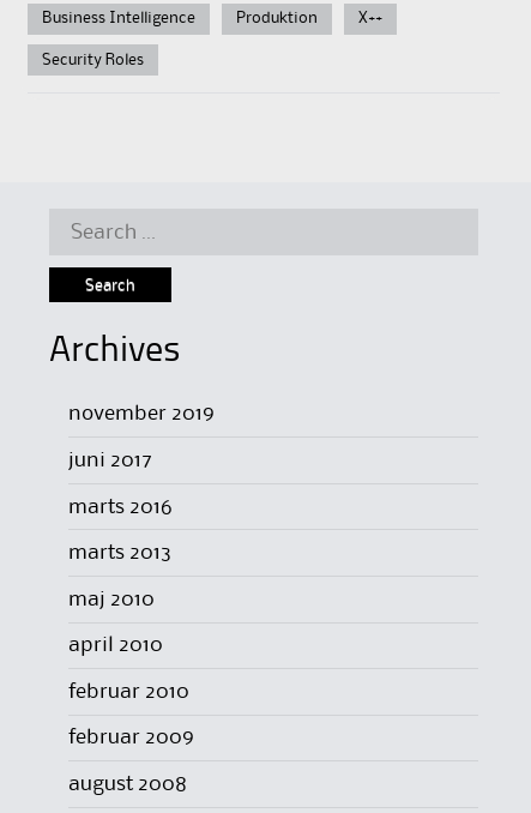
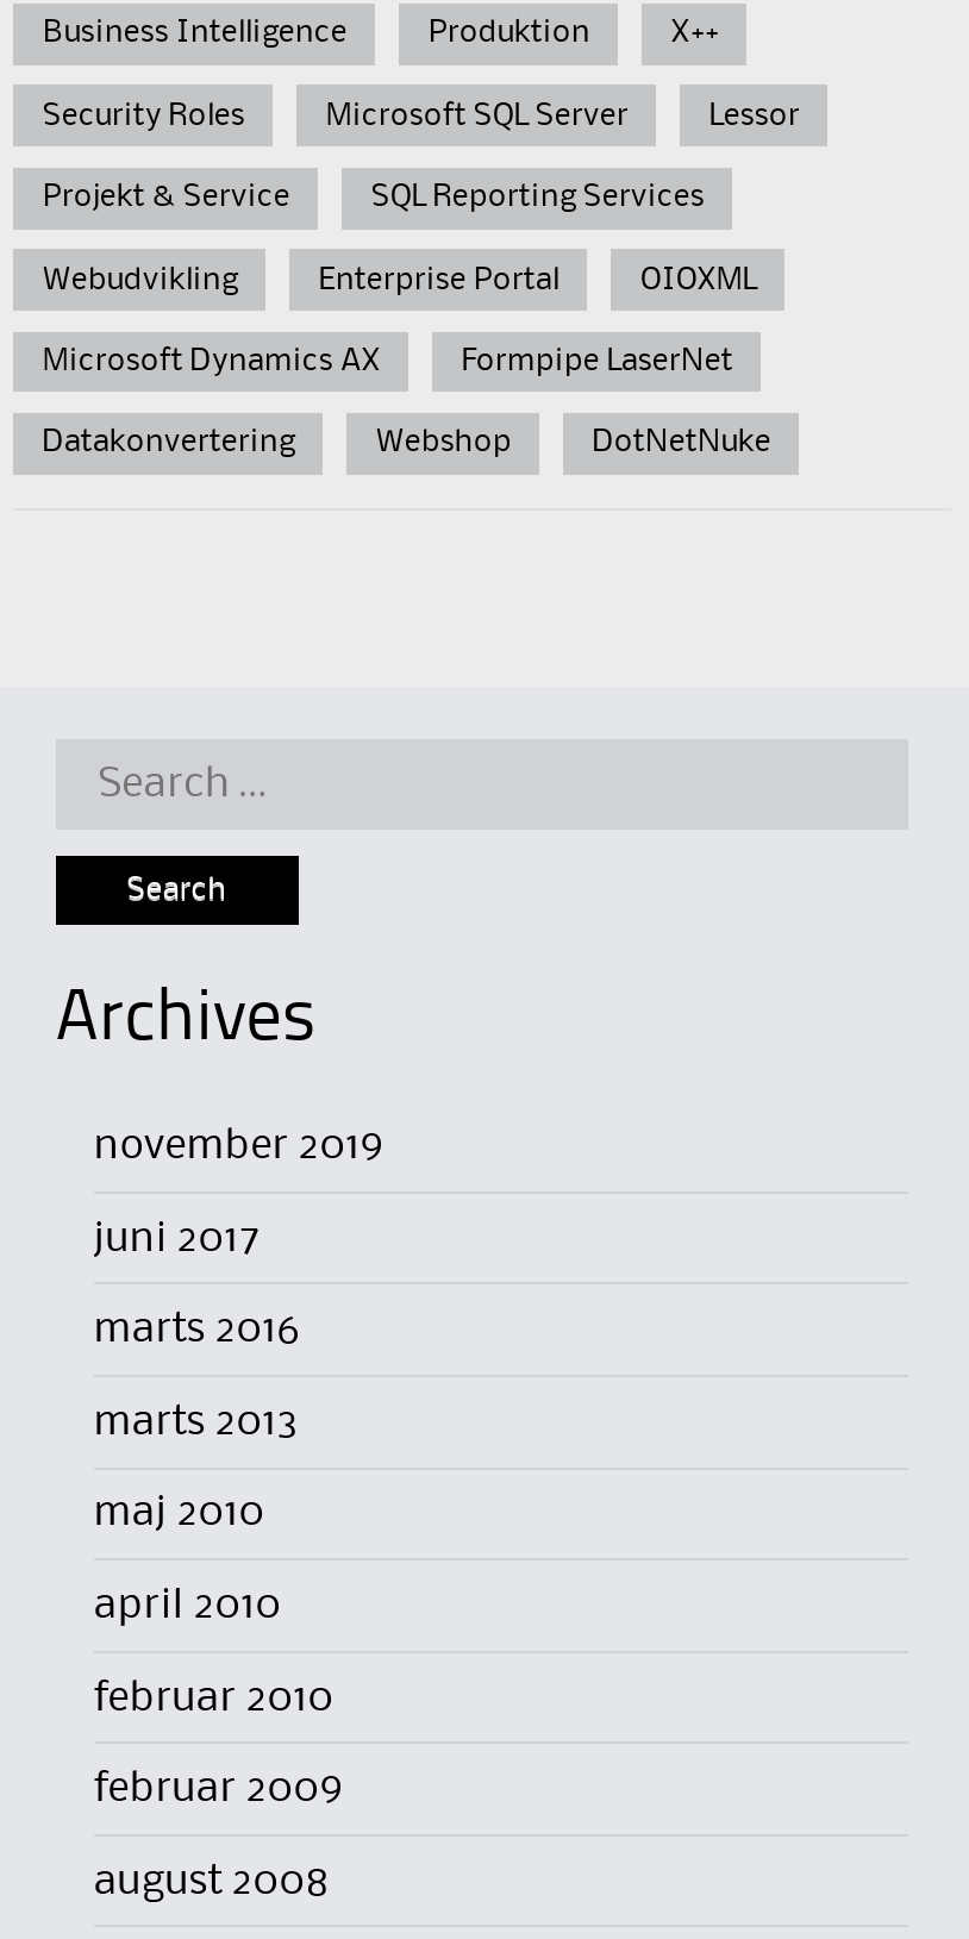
none -> [43,101,800,457] Microsoft SQL Server | Lessor | Projekt & Service | SQL Reporting Services | Webudvikling | Enterprise Portal | OIOXML | Microsoft Dynamics AX | Formpipe LaserNet | Datakonvertering | Webshop | DotNetNuke

